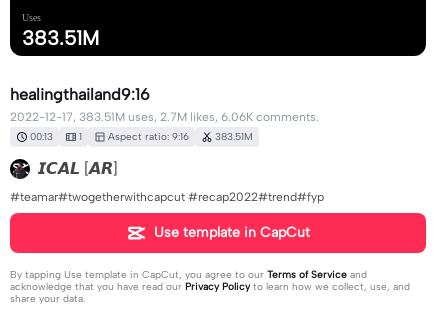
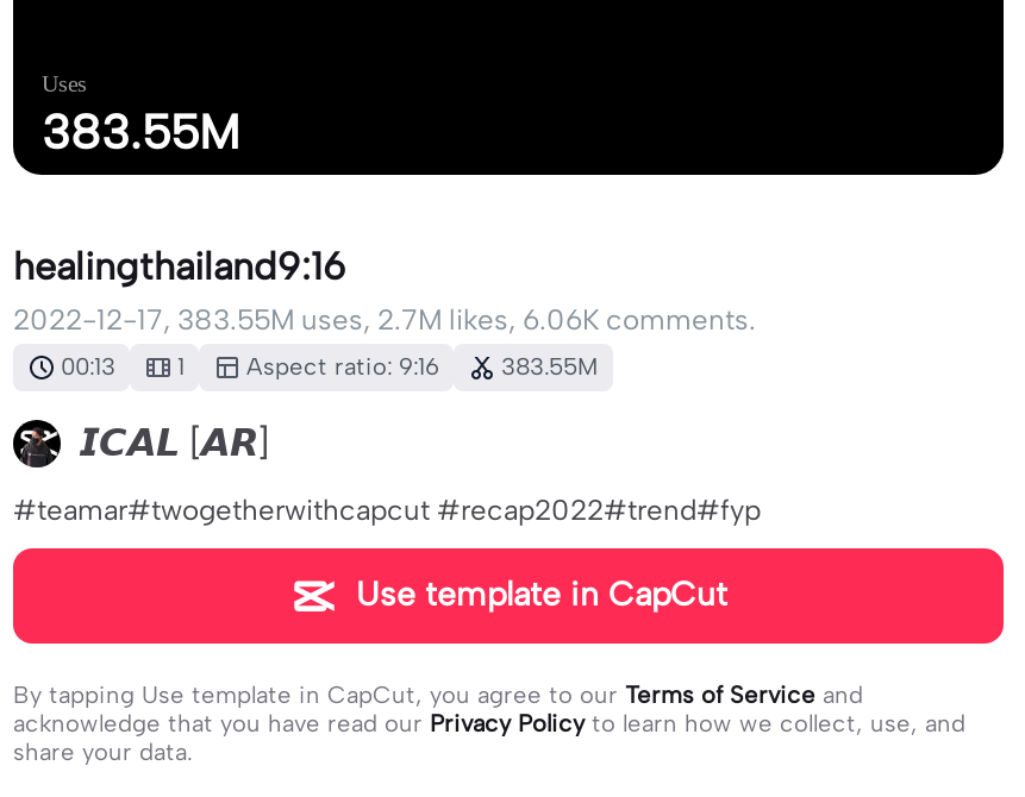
[22,26,99,50] 383.51M -> [42,104,239,161] 383.55M
[10,110,319,124] 2022-12-17, 383.51M uses, 2.7M likes, 6.06K comments. -> [13,303,756,337] 2022-12-17, 383.55M uses, 2.7M likes, 6.06K comments.
[30,130,253,143] 00:13 1 Aspect ratio: 9:16 383.51M -> [61,351,599,382] 00:13 1 Aspect ratio: 9:16 383.55M

